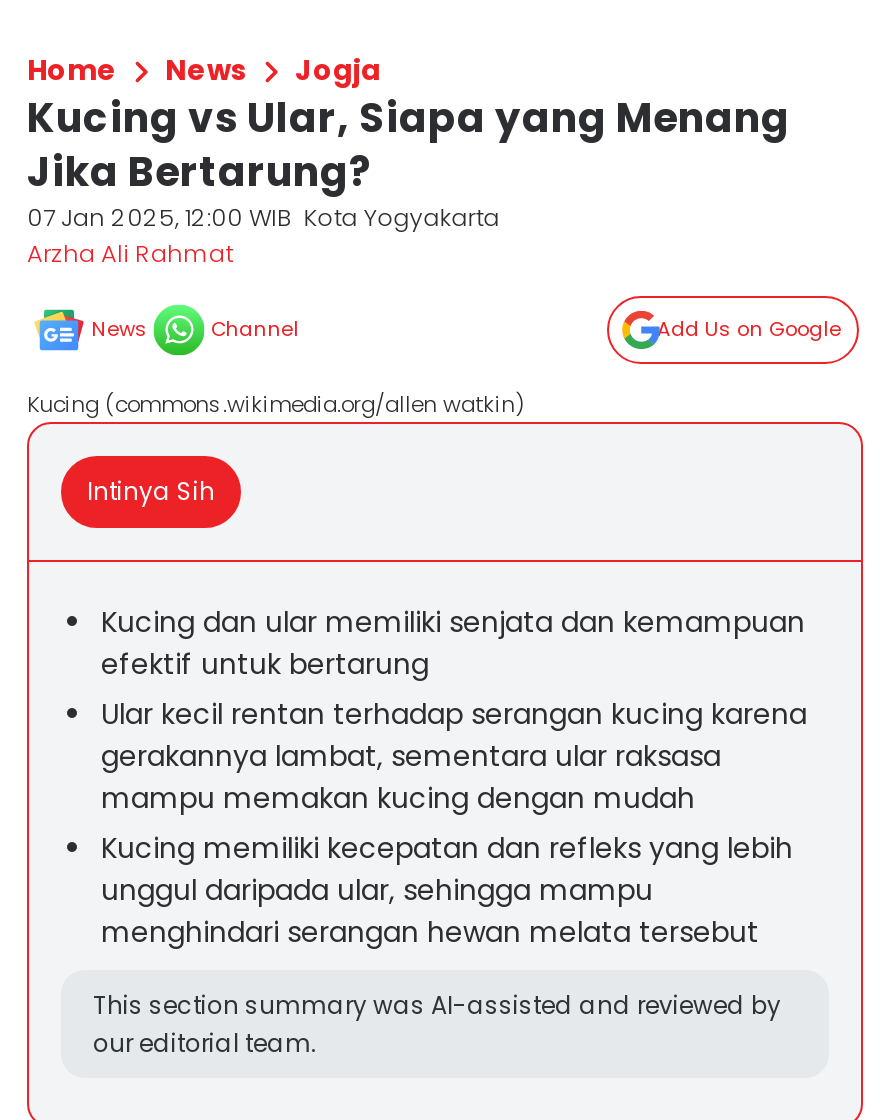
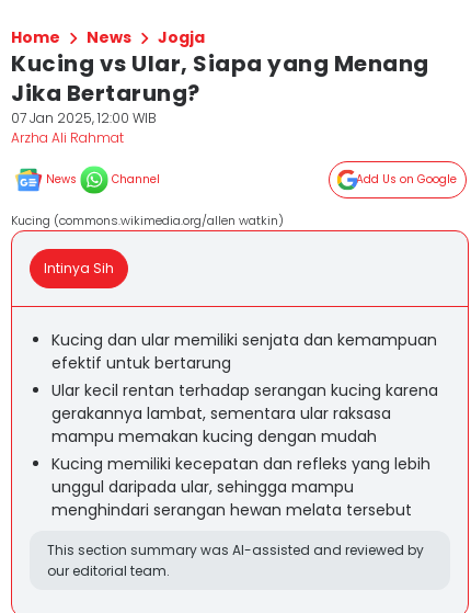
[27,200,499,234] 07 Jan 2025, 12:00 WIB Kota Yogyakarta -> [11,109,157,127] 07 Jan 2025, 12:00 WIB

